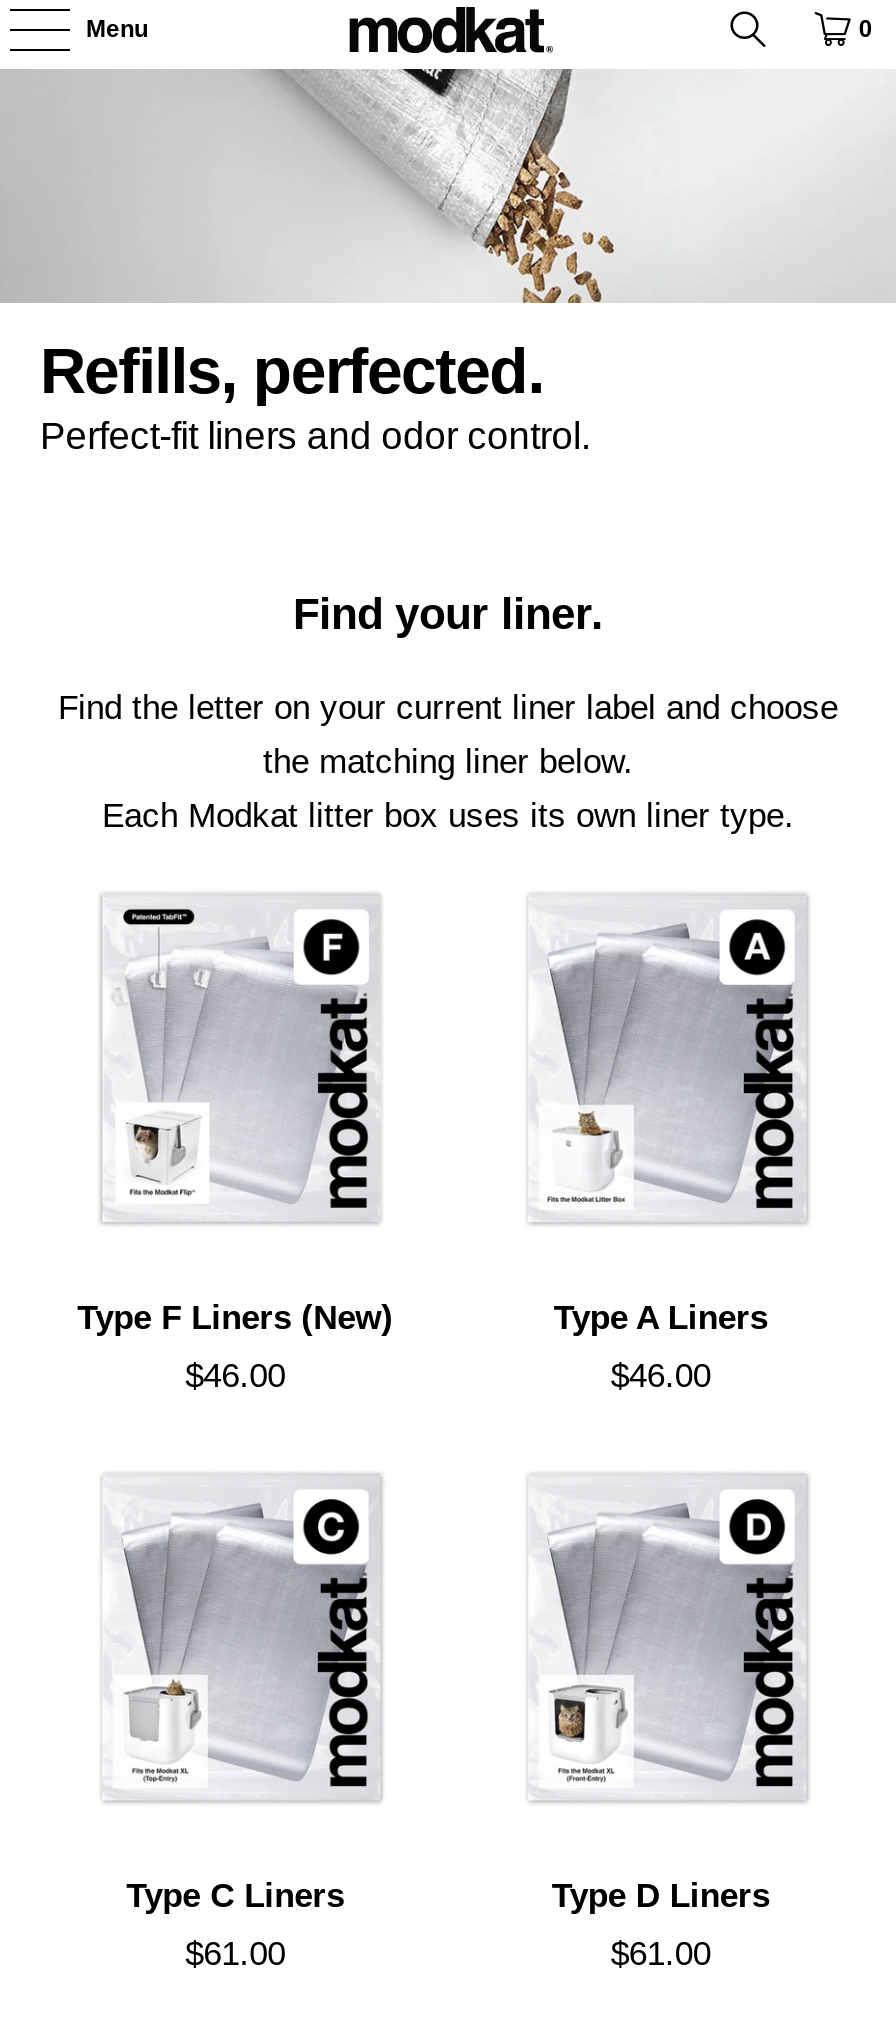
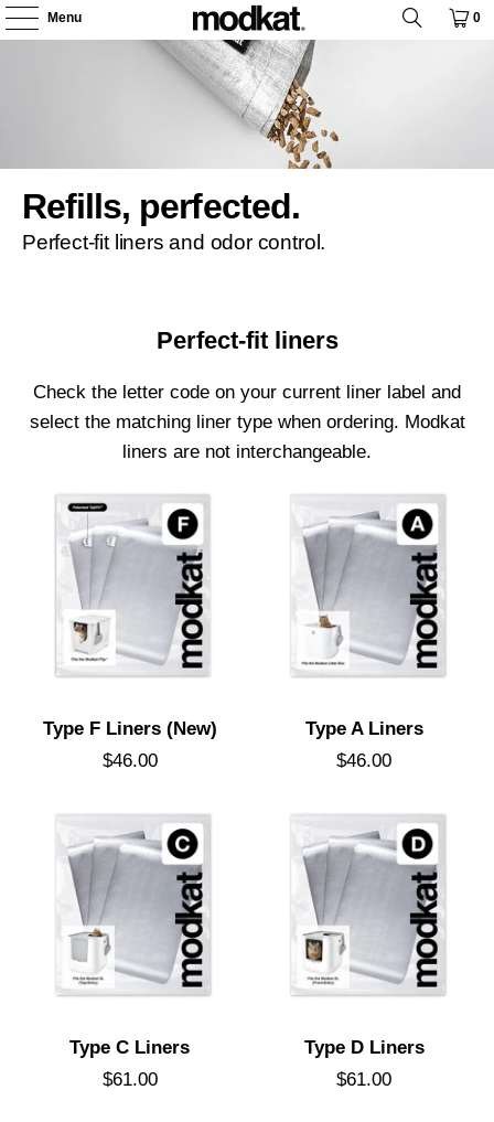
[293,590,603,640] Find your liner. -> [156,327,338,354] Perfect-fit liners
[58,689,838,835] Find the letter on your current liner label and choose | the matching liner below. | Each Modkat litter box uses its own liner type. -> [29,382,465,462] Check the letter code on your current liner label and | select the matching liner type when ordering. Modkat | liners are not interchangeable.

